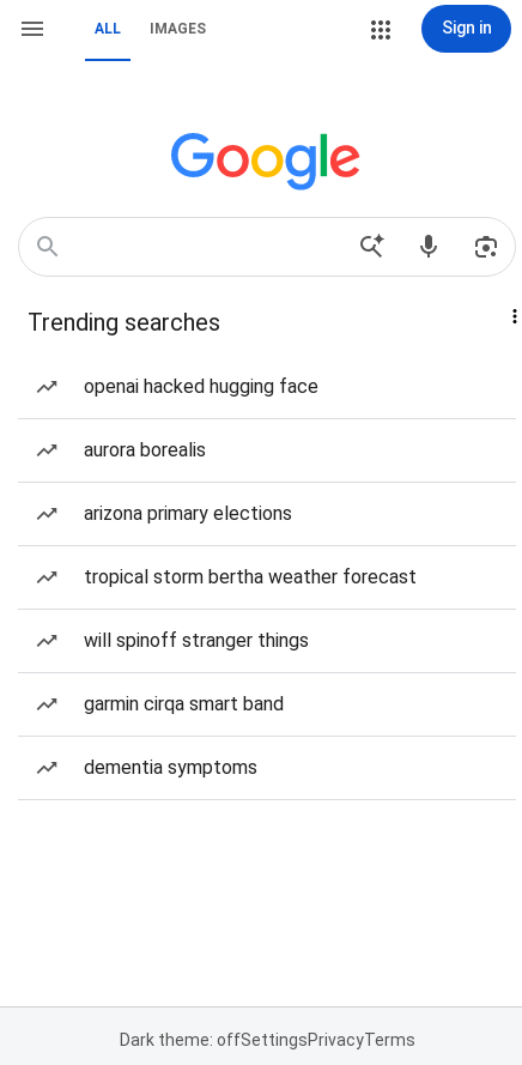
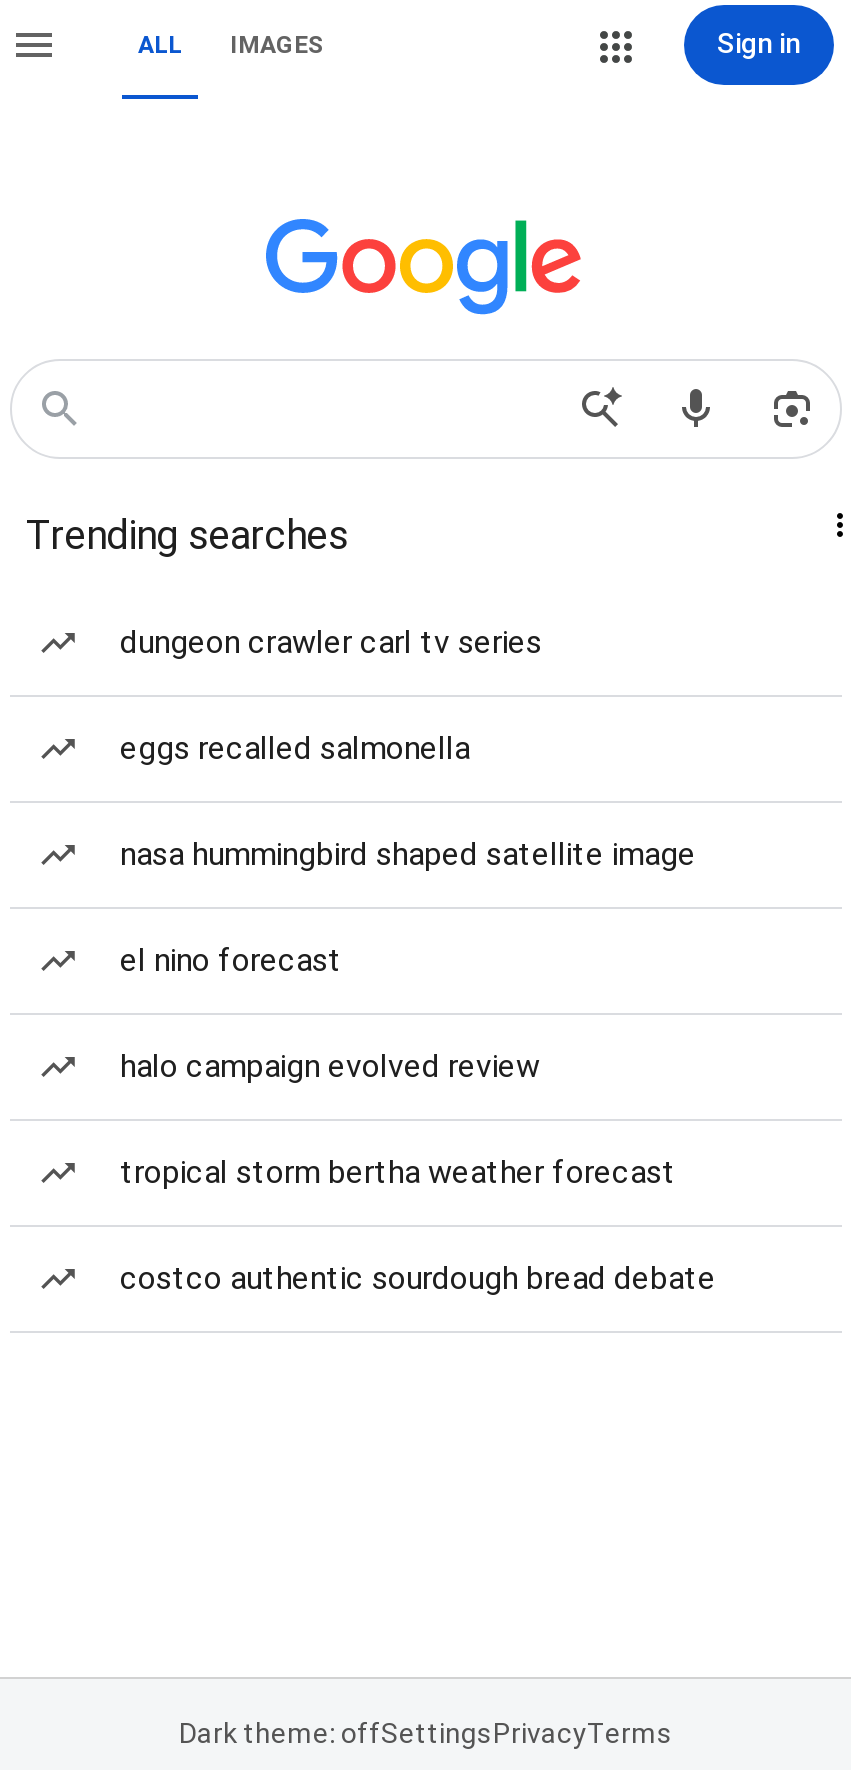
[84,375,318,525] openai hacked hugging face | aurora borealis | arizona primary elections -> [120,623,696,1085] dungeon crawler carl tv series | eggs recalled salmonella | nasa hummingbird shaped satellite image | el nino forecast | halo campaign evolved review
moved [84,565,417,588] -> [120,1153,676,1191]: tropical storm bertha weather forecast
[84,629,309,779] will spinoff stranger things | garmin cirqa smart band | dementia symptoms -> [120,1259,716,1297] costco authentic sourdough bread debate

